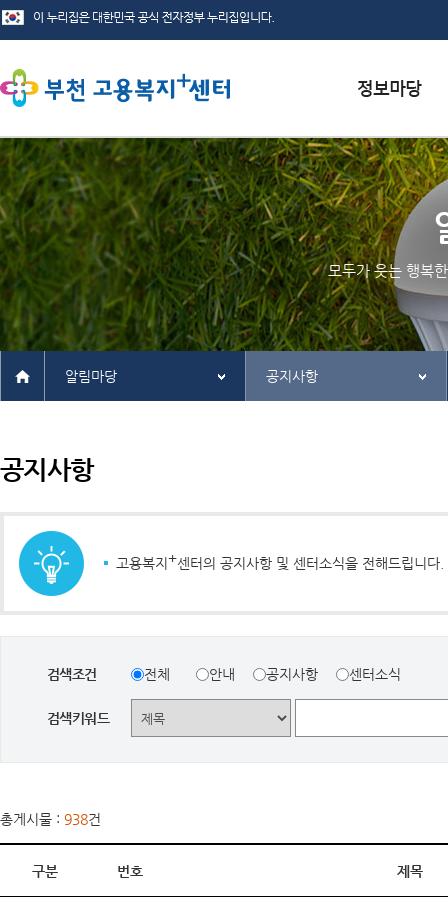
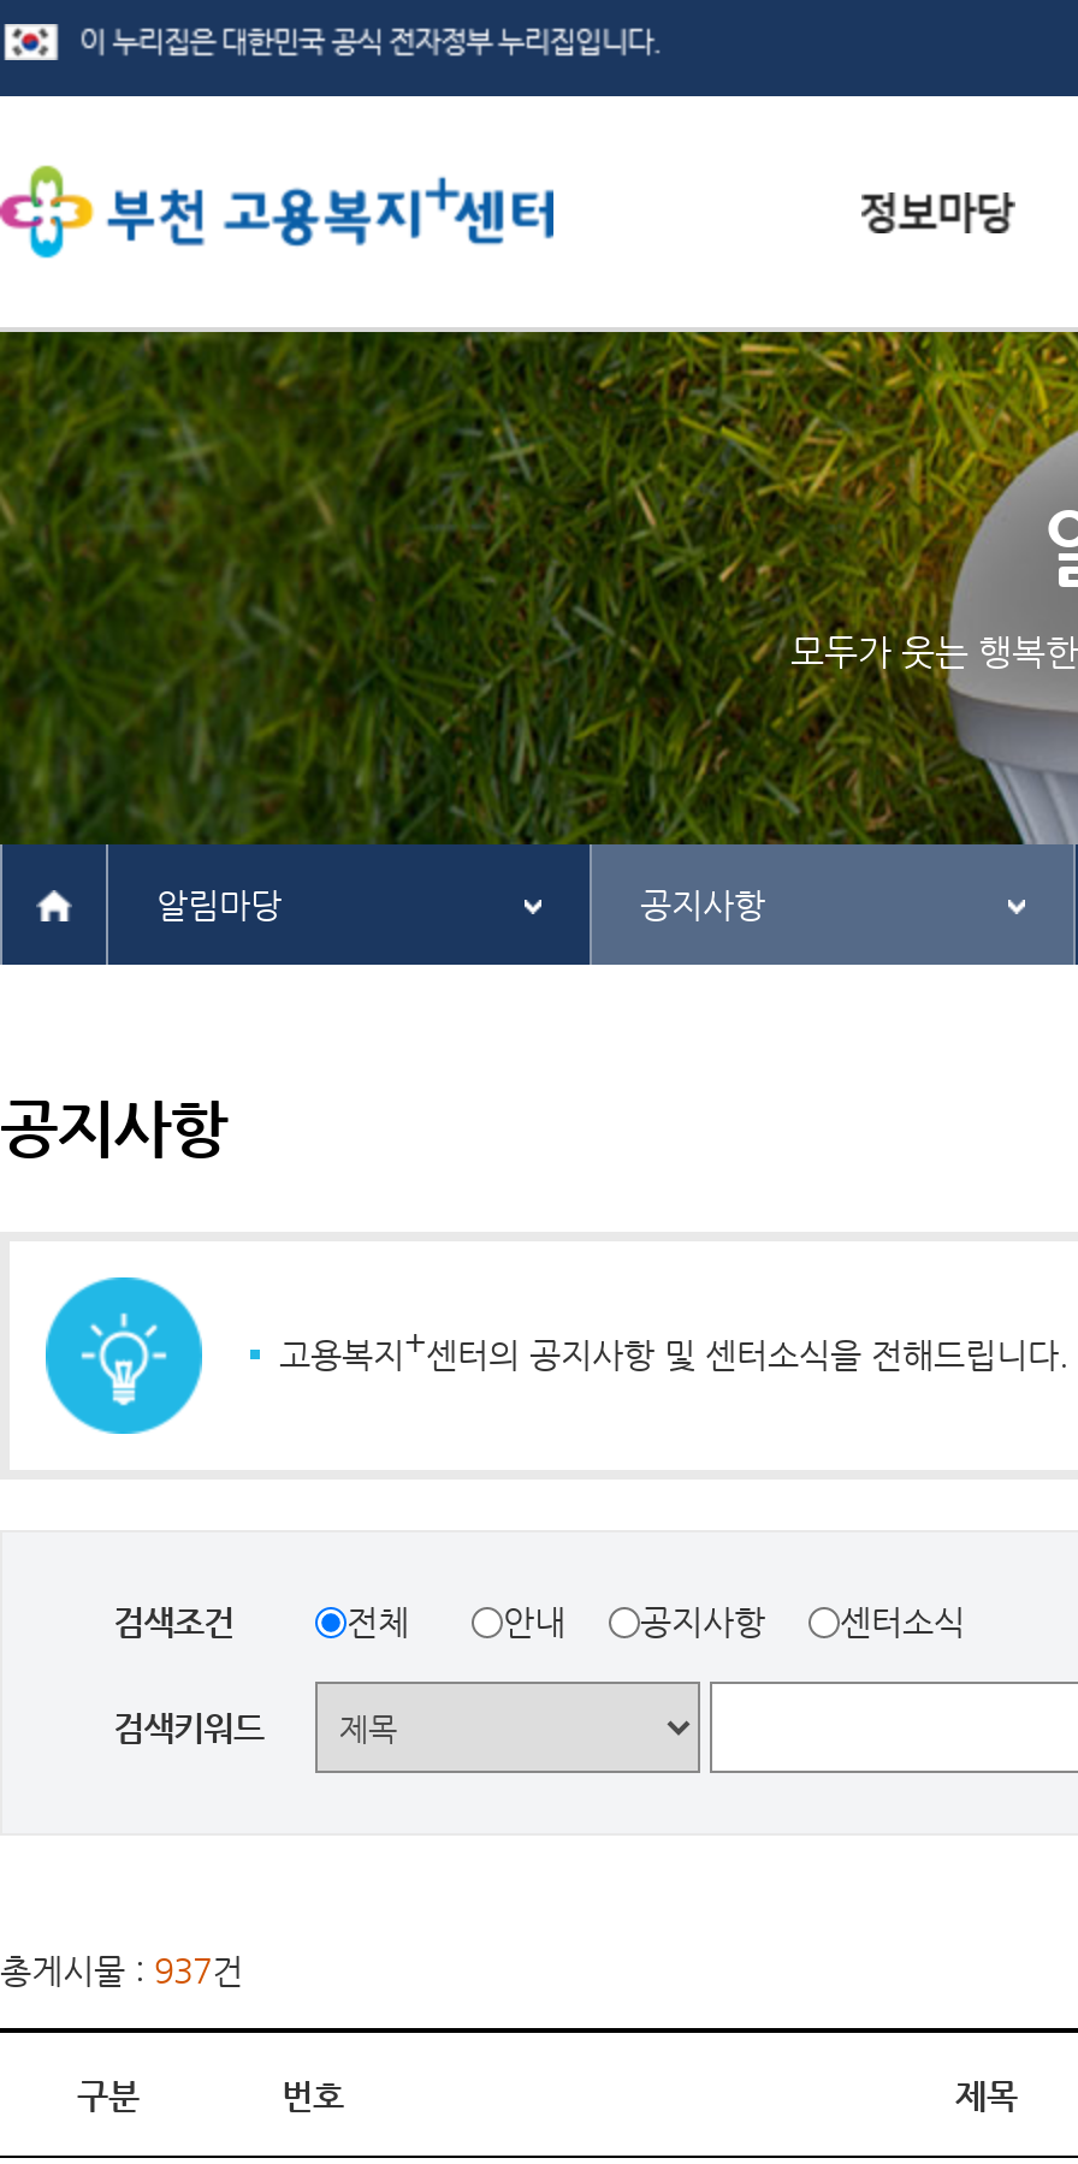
[0,811,101,827] 총게시물 : 938건 -> [0,1951,243,1990] 총게시물 : 937건

